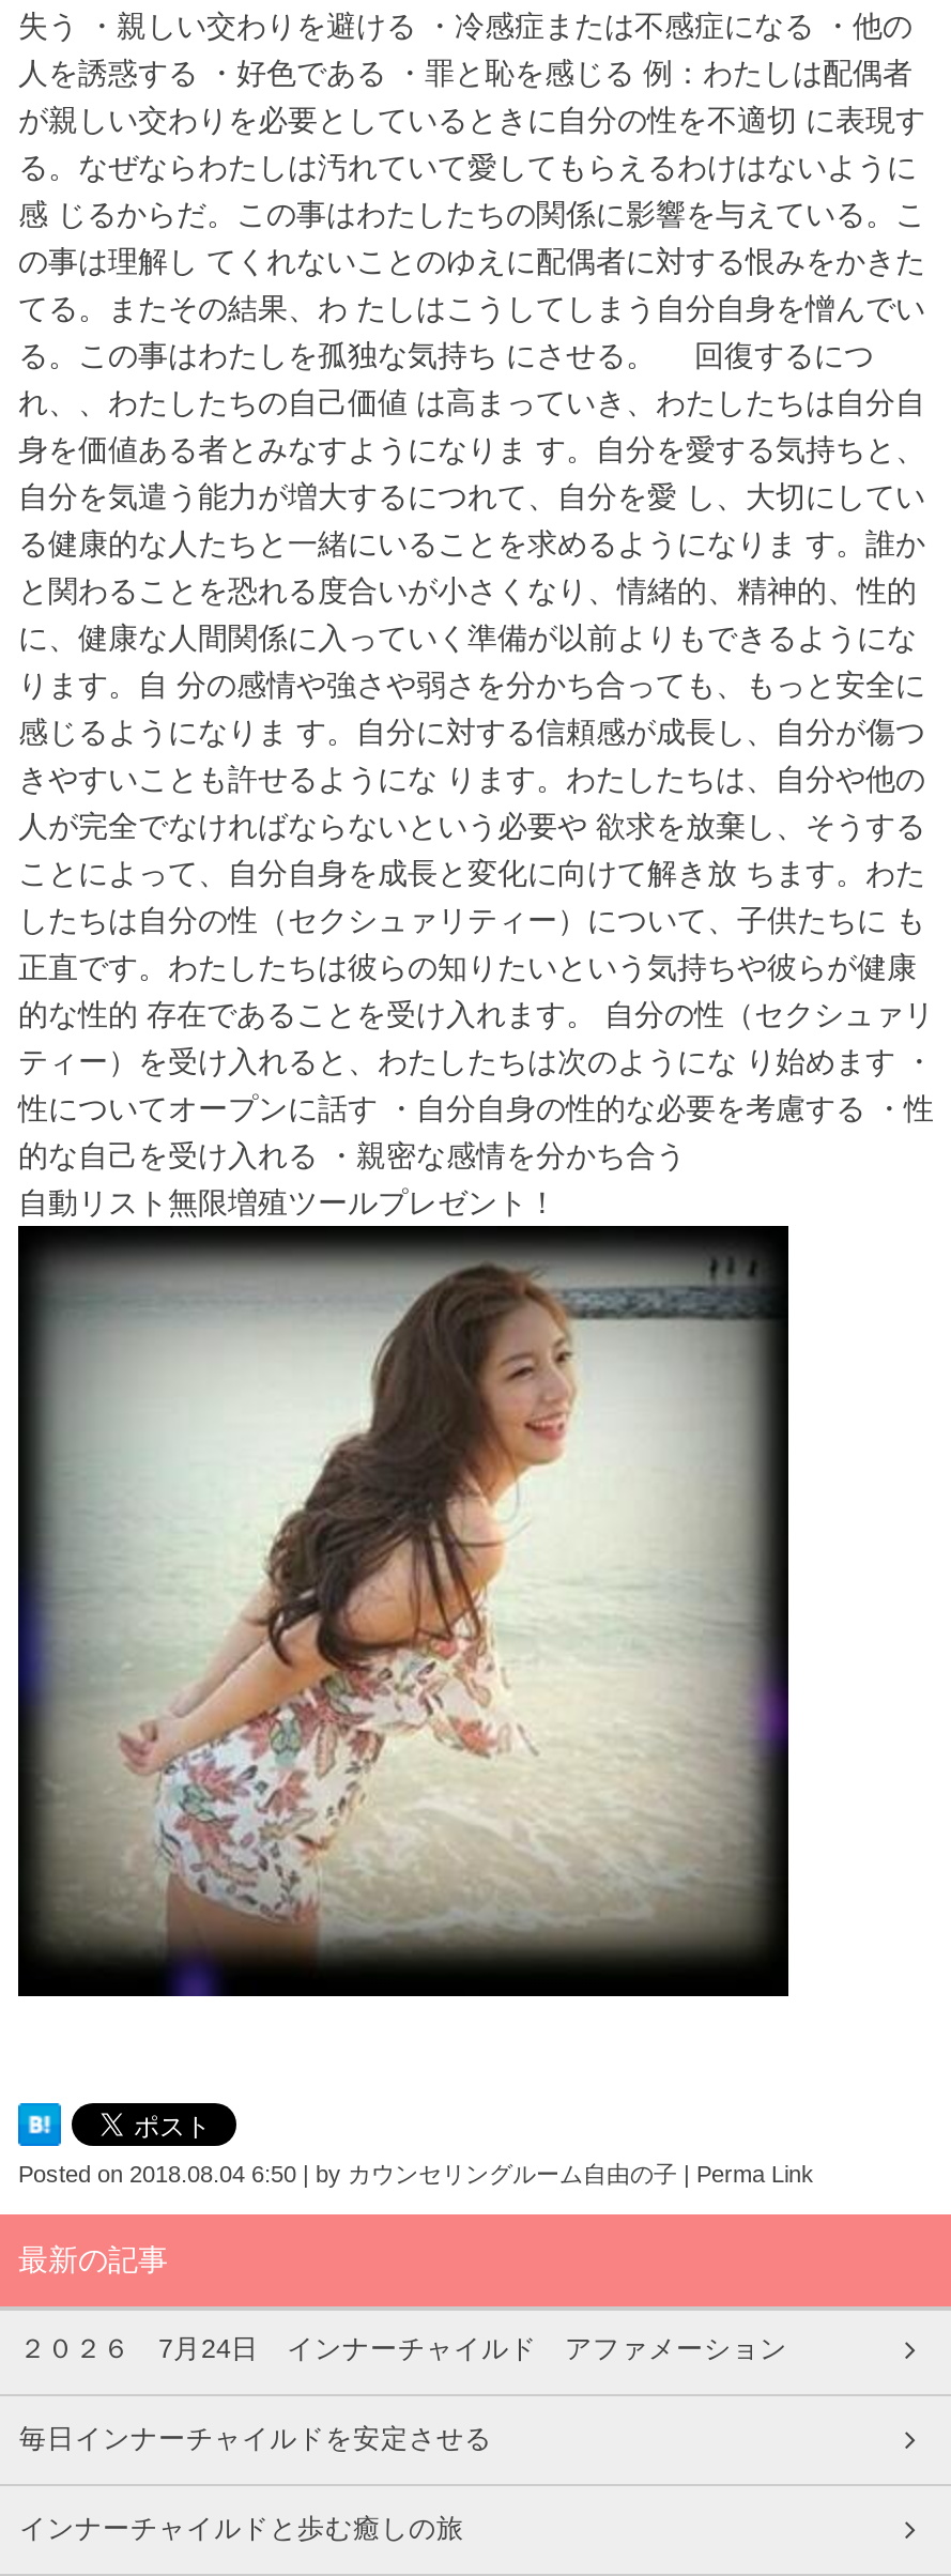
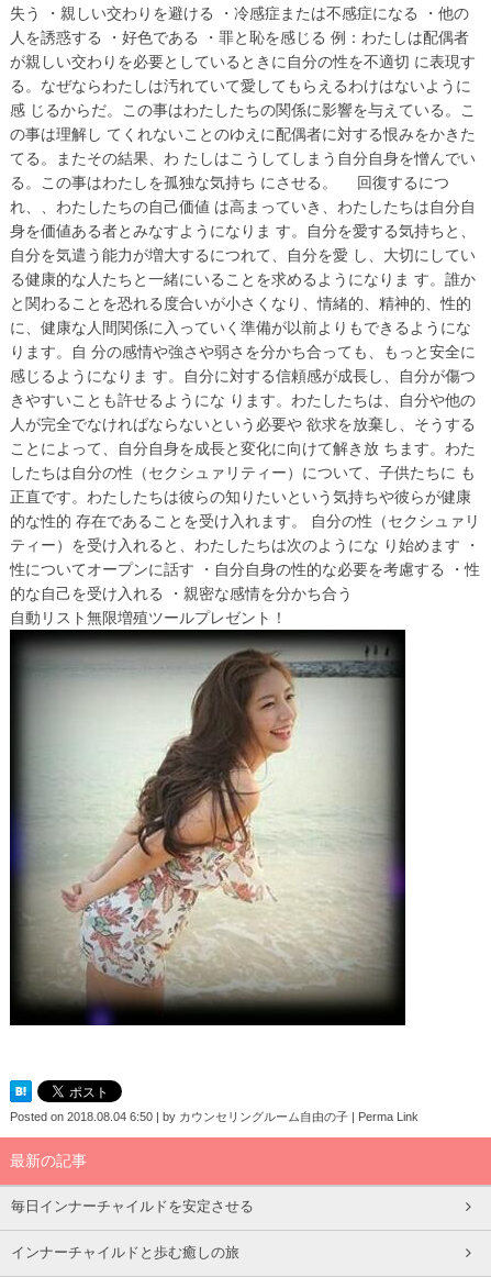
[19,2335,787,2365] ２０２６ 7月24日 インナーチャイルド アファメーション -> none

